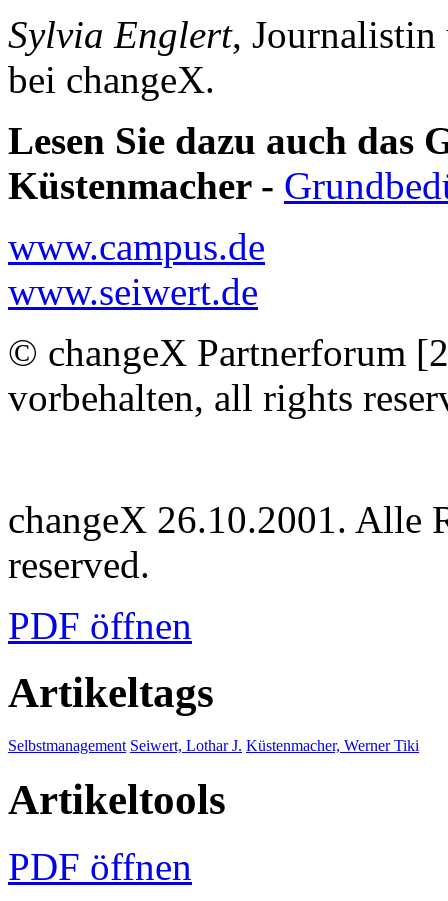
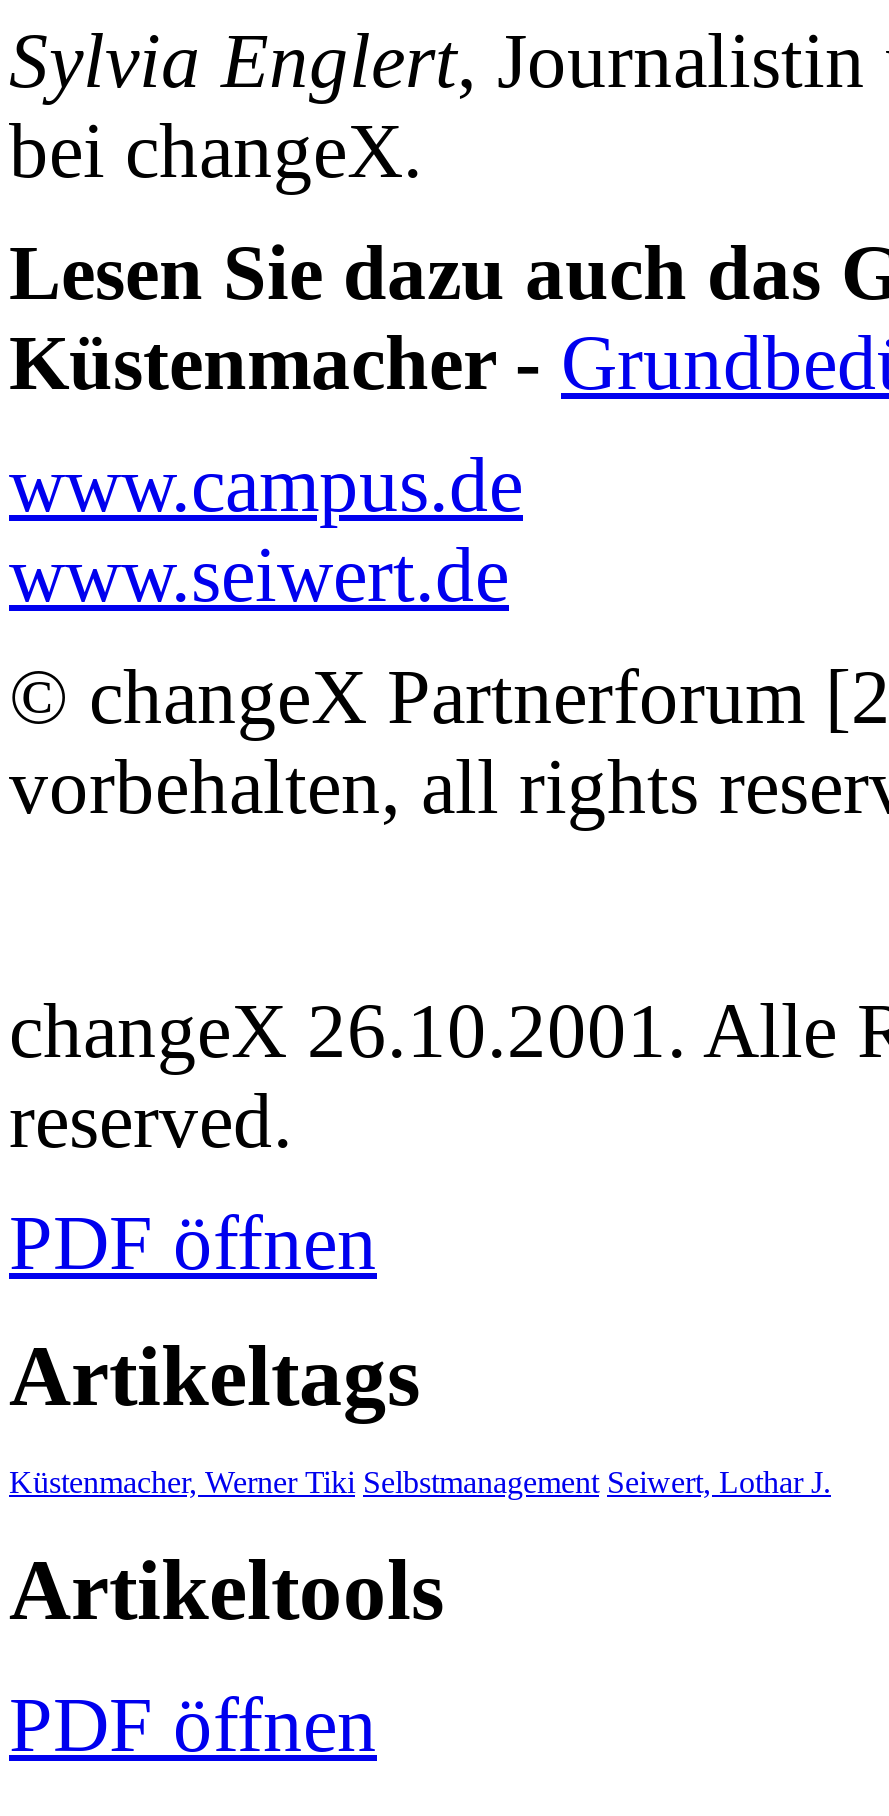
[8,737,419,754] Selbstmanagement Seiwert, Lothar J. Küstenmacher, Werner Tiki -> [9,1465,831,1499] Küstenmacher, Werner Tiki Selbstmanagement Seiwert, Lothar J.

